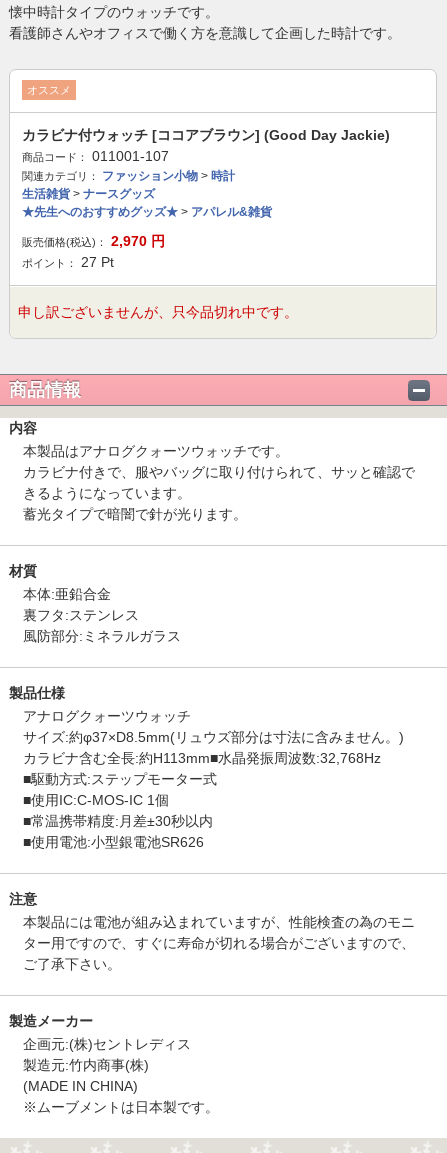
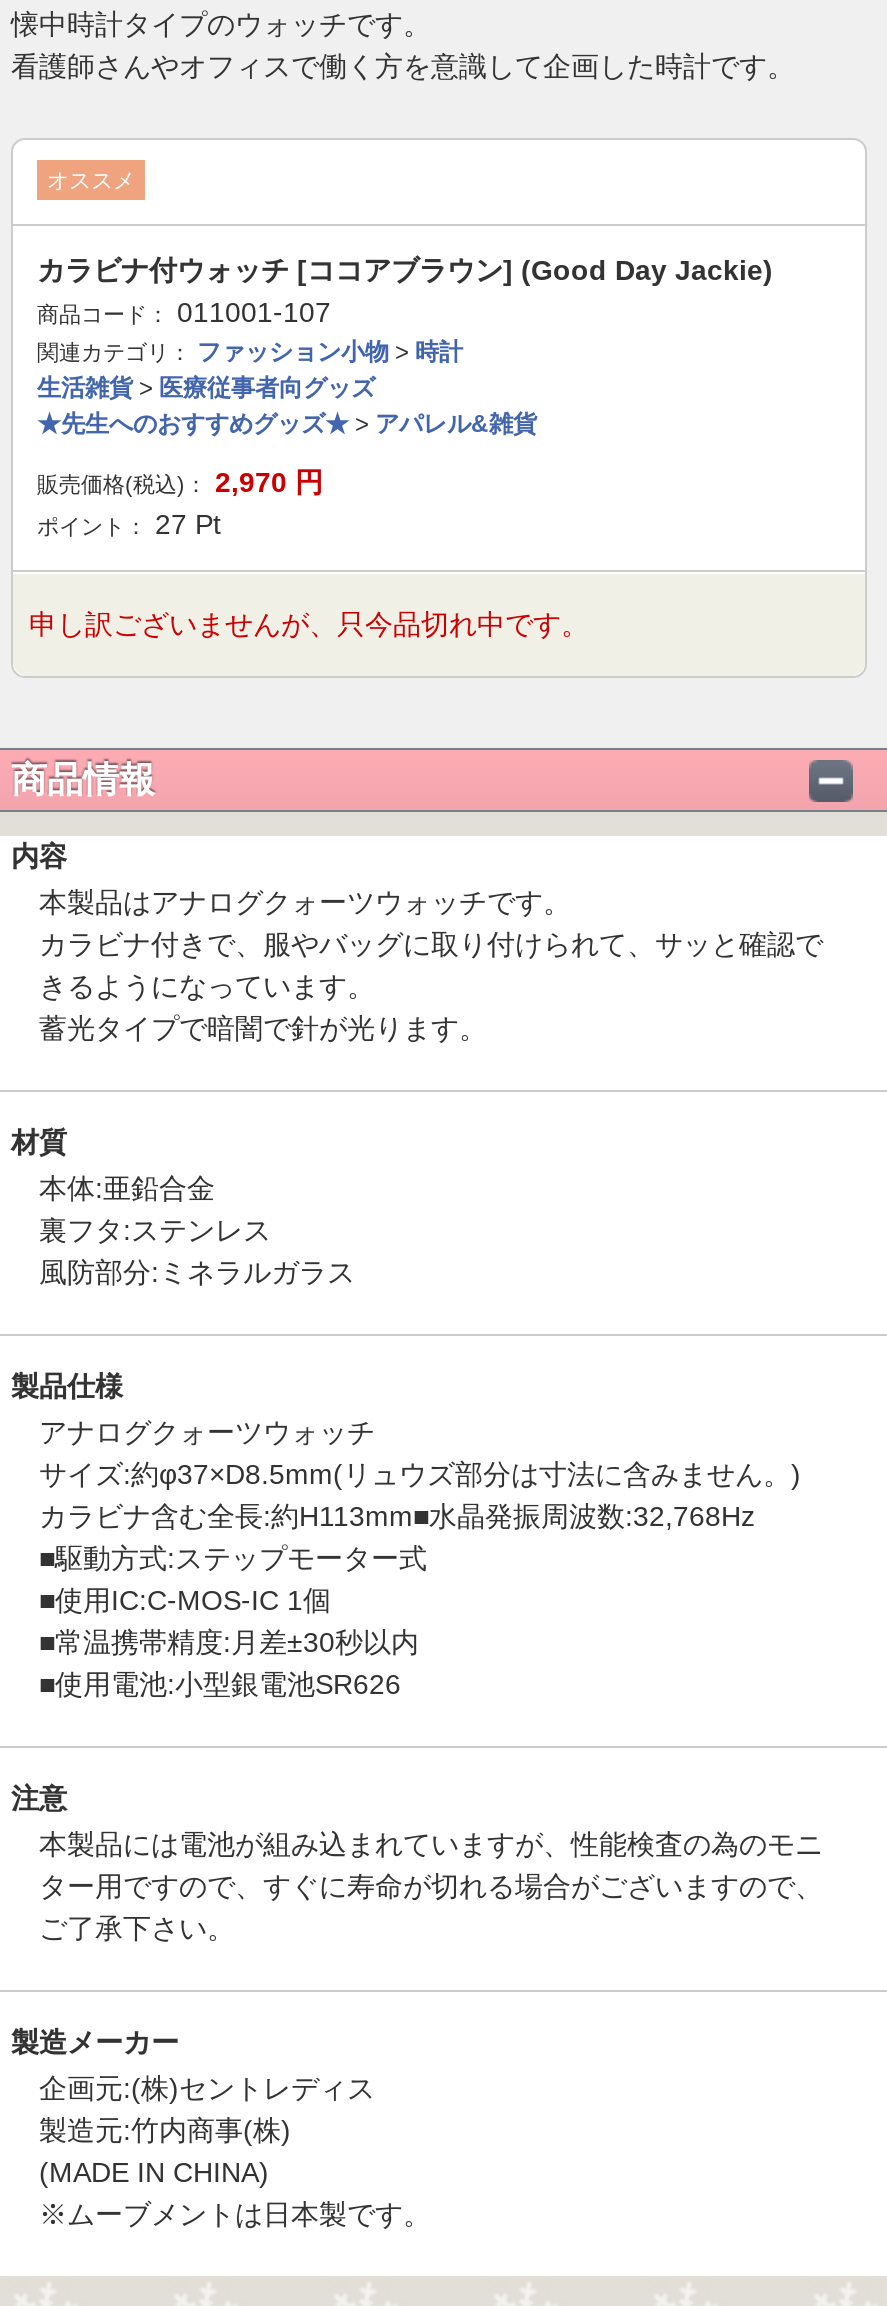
[22,187,155,201] 生活雑貨>ナースグッズ -> [37,374,375,402] 生活雑貨>医療従事者向グッズ

